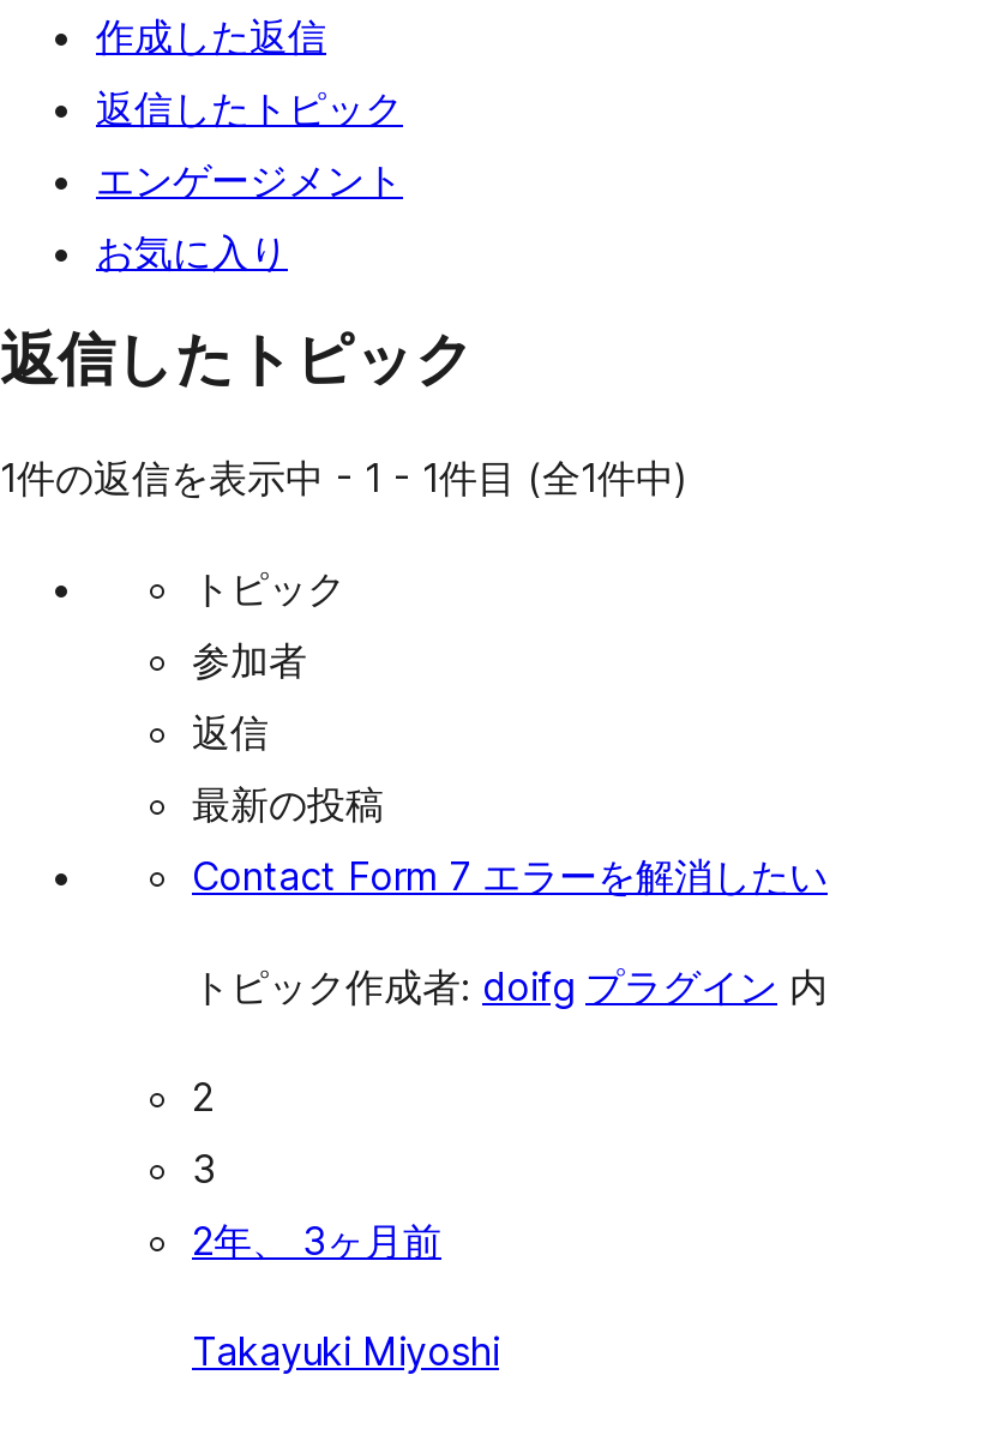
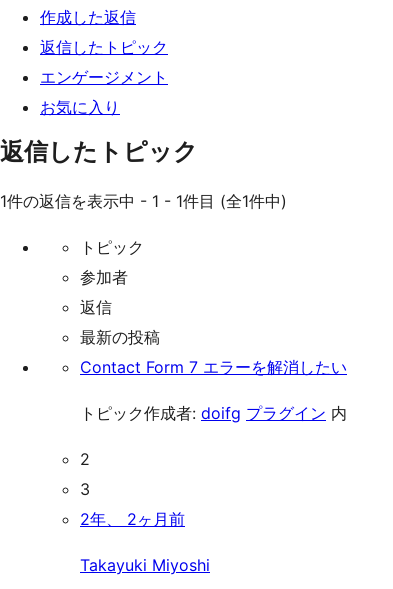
[192,1217,441,1265] 2年、 3ヶ月前 -> [80,509,185,529] 2年、 2ヶ月前

